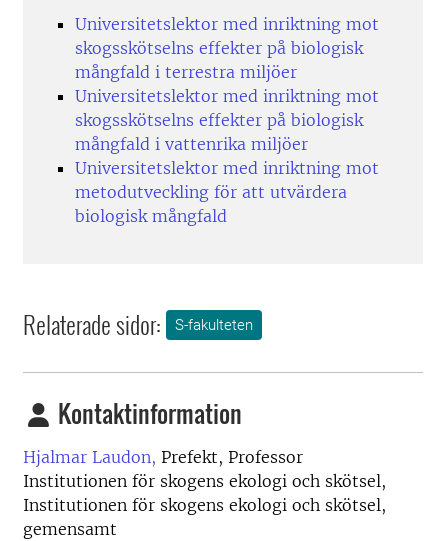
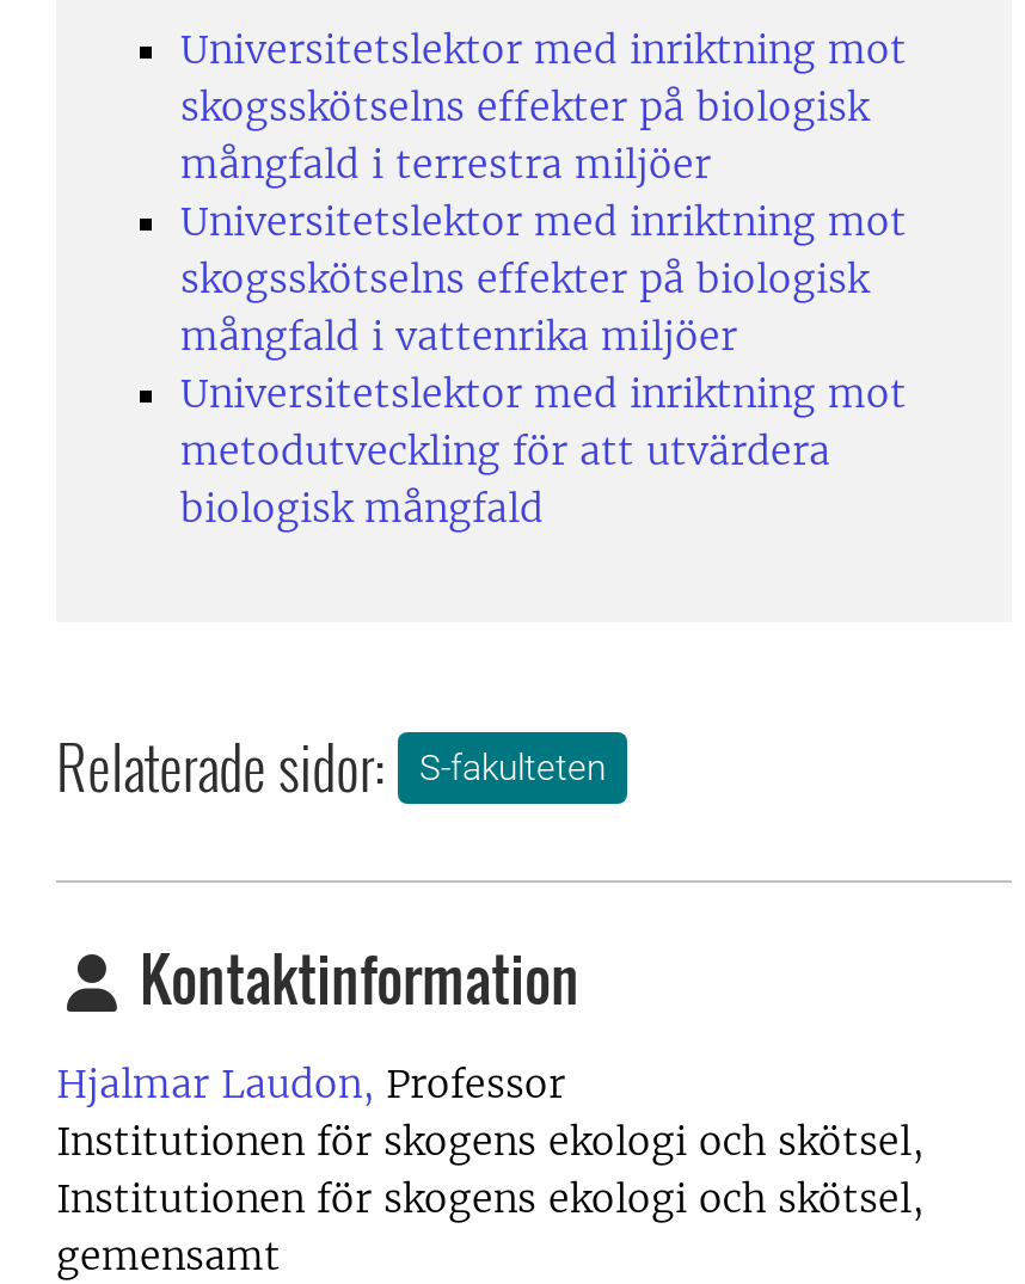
[23,447,303,467] Hjalmar Laudon, Prefekt, Professor -> [56,1059,565,1107] Hjalmar Laudon, Professor

